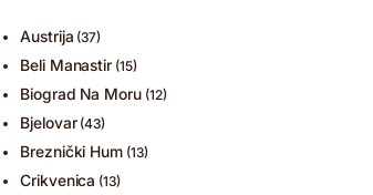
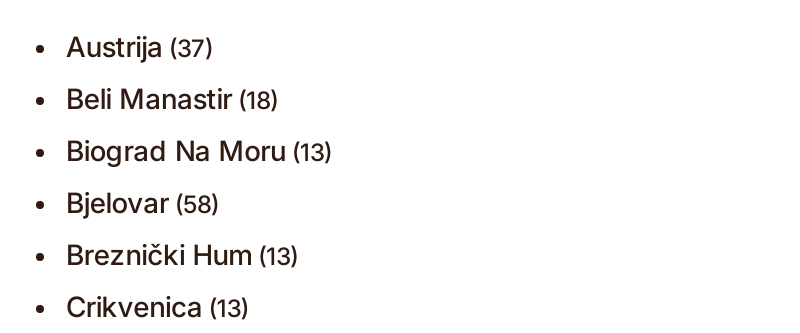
[20,55,137,74] Beli Manastir (15) -> [66,81,278,115] Beli Manastir (18)
[20,84,167,103] Biograd Na Moru (12) -> [66,133,332,167] Biograd Na Moru (13)
[20,113,106,132] Bjelovar (43) -> [66,185,219,219] Bjelovar (58)

